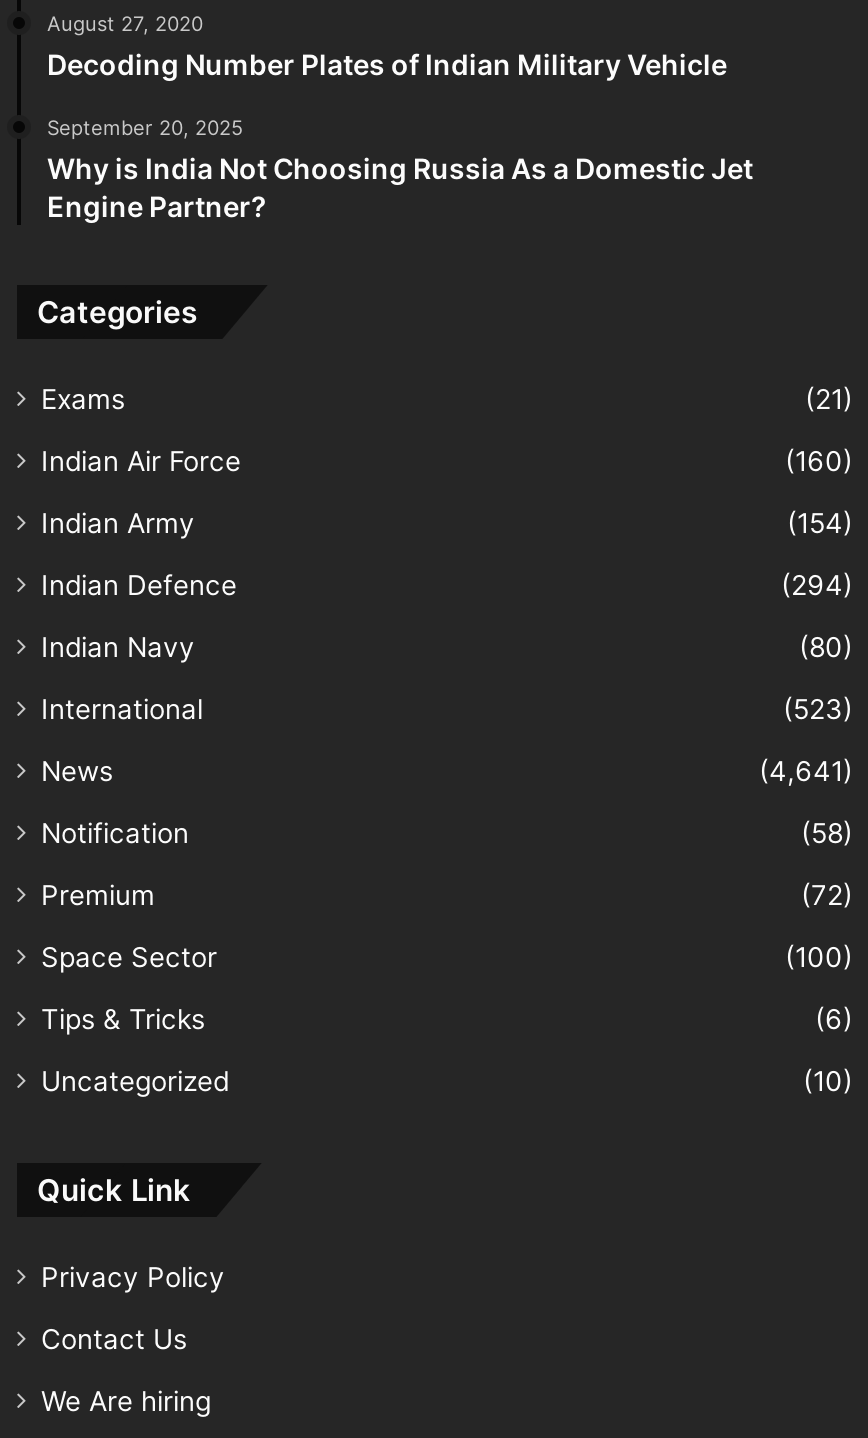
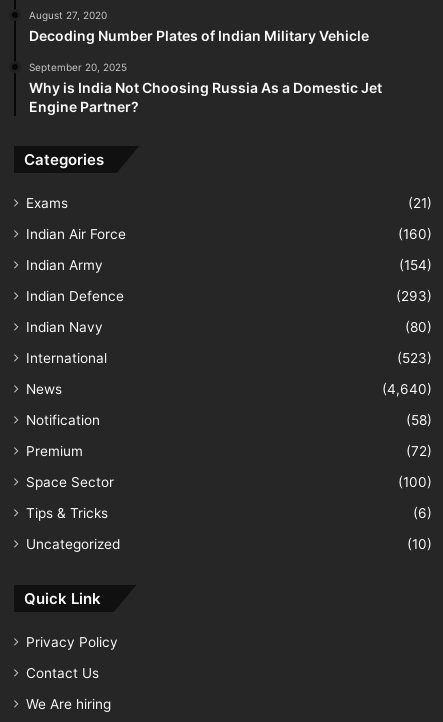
[781,568,853,600] (294) -> [396,288,432,304] (293)
[759,754,853,786] (4,641) -> [382,381,432,397] (4,640)

